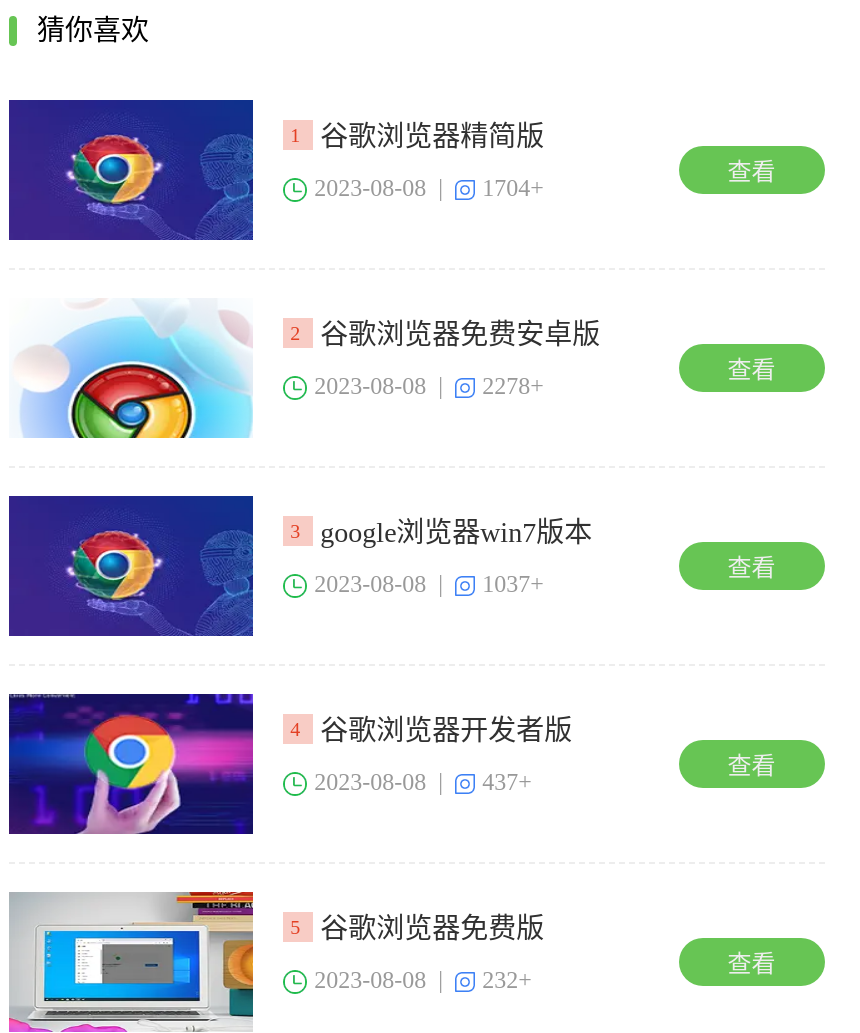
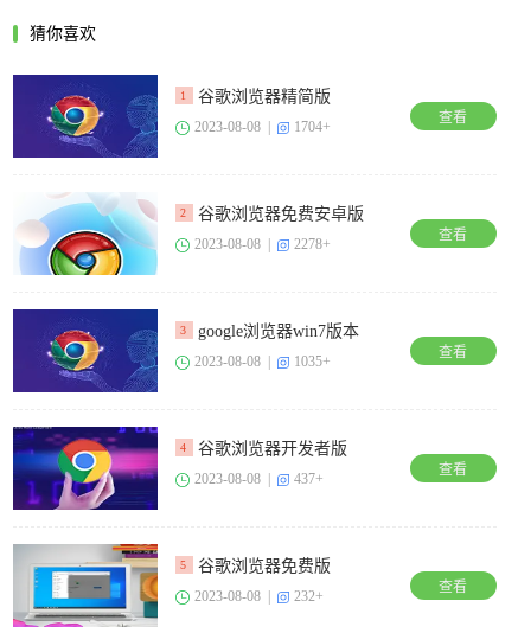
[482,571,544,599] 1037+ -> [294,354,330,370] 1035+

